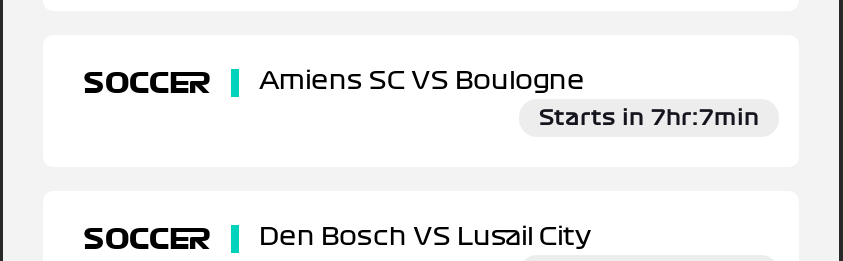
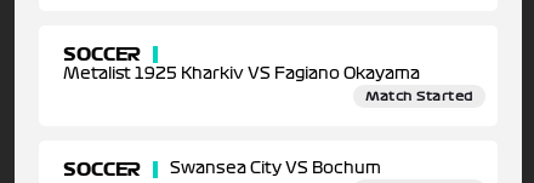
[259,69,585,93] Amiens SC VS Boulogne -> [63,67,420,81] Metalist 1925 Kharkiv VS Fagiano Okayama
[539,107,759,129] Starts in 7hr:7min -> [366,90,473,103] Match Started
[259,225,591,249] Den Bosch VS Lusail City -> [170,161,381,176] Swansea City VS Bochum

